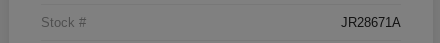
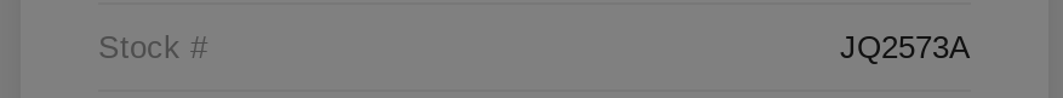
[341,15,401,30] JR28671A -> [840,30,971,66] JQ2573A

